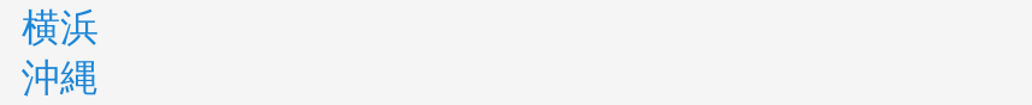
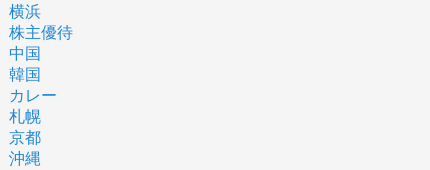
none -> [9,24,73,146] 株主優待 | 中国 | 韓国 | カレー | 札幌 | 京都

